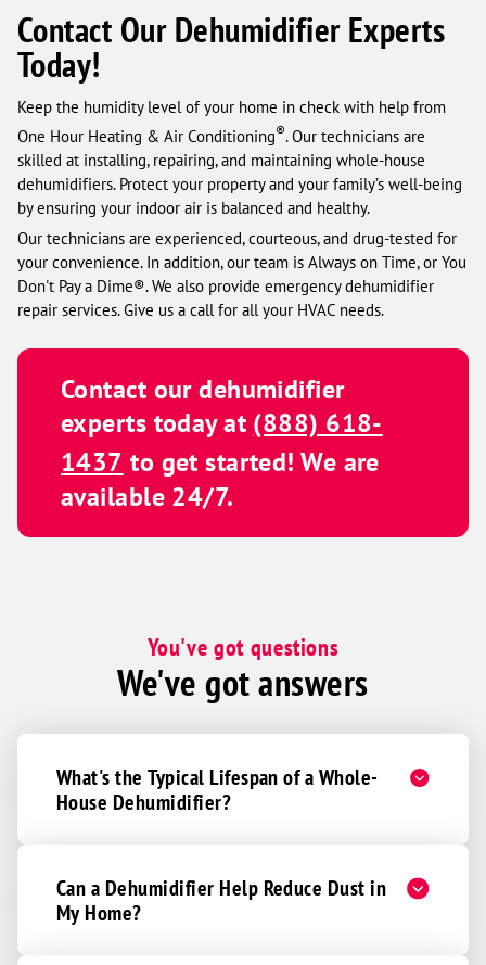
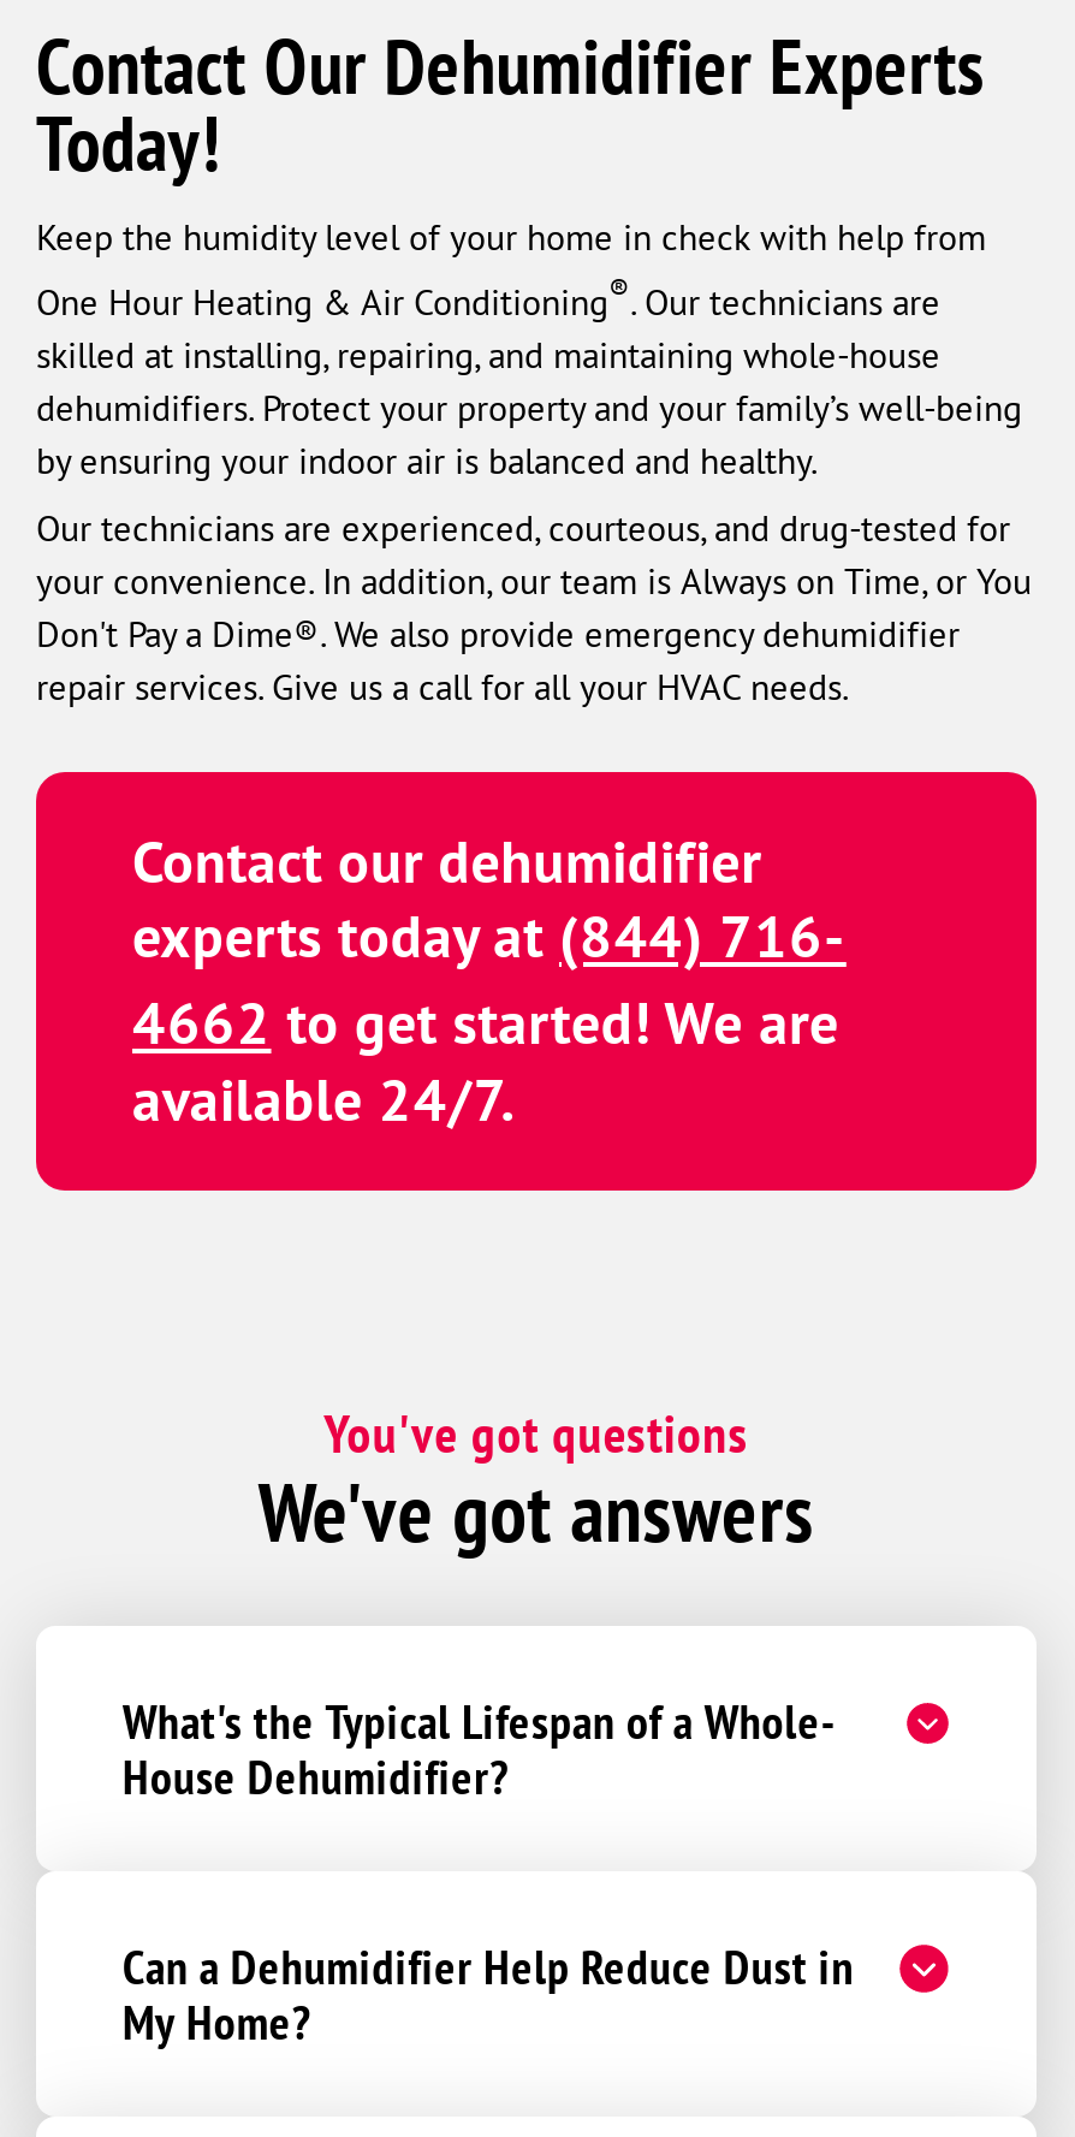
[61,406,383,439] experts today at (888) 618- -> [132,899,846,974] experts today at (844) 716-
[61,445,380,478] 1437 to get started! We are -> [132,986,839,1060] 4662 to get started! We are

